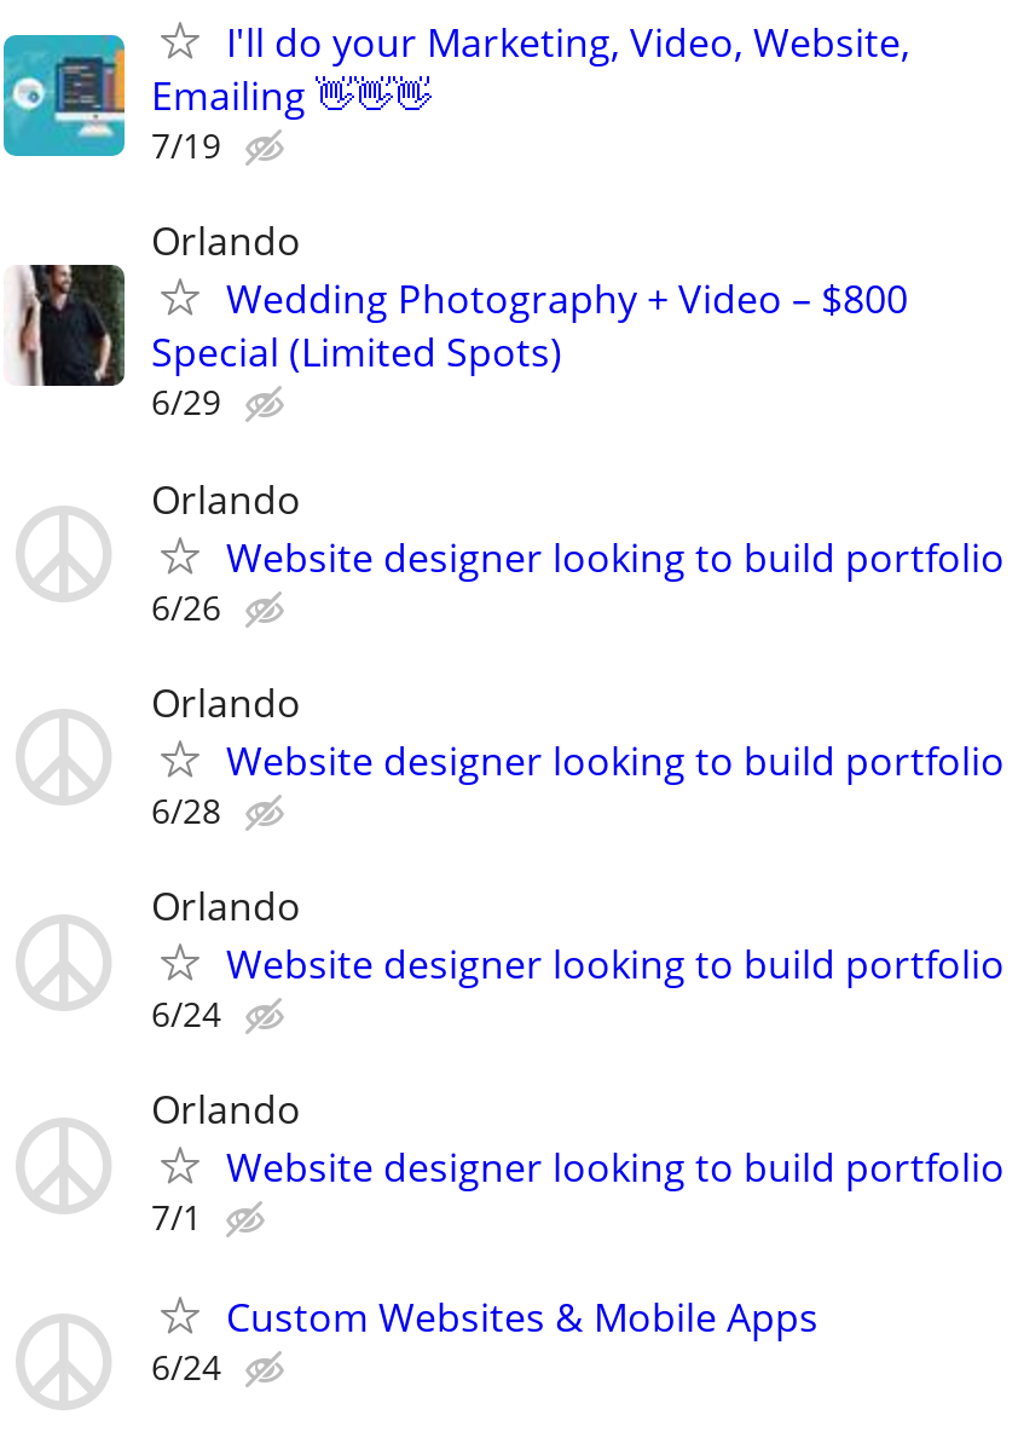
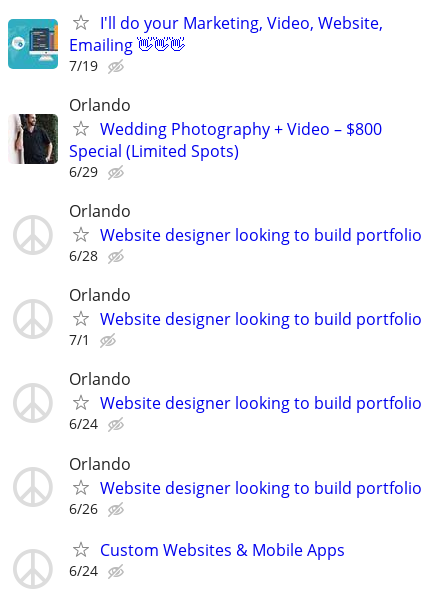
[151,583,221,629] 6/26 -> [69,246,98,265] 6/28
[151,787,221,833] 6/28 -> [69,330,90,349] 7/1
[151,1194,202,1240] 7/1 -> [69,499,98,518] 6/26

